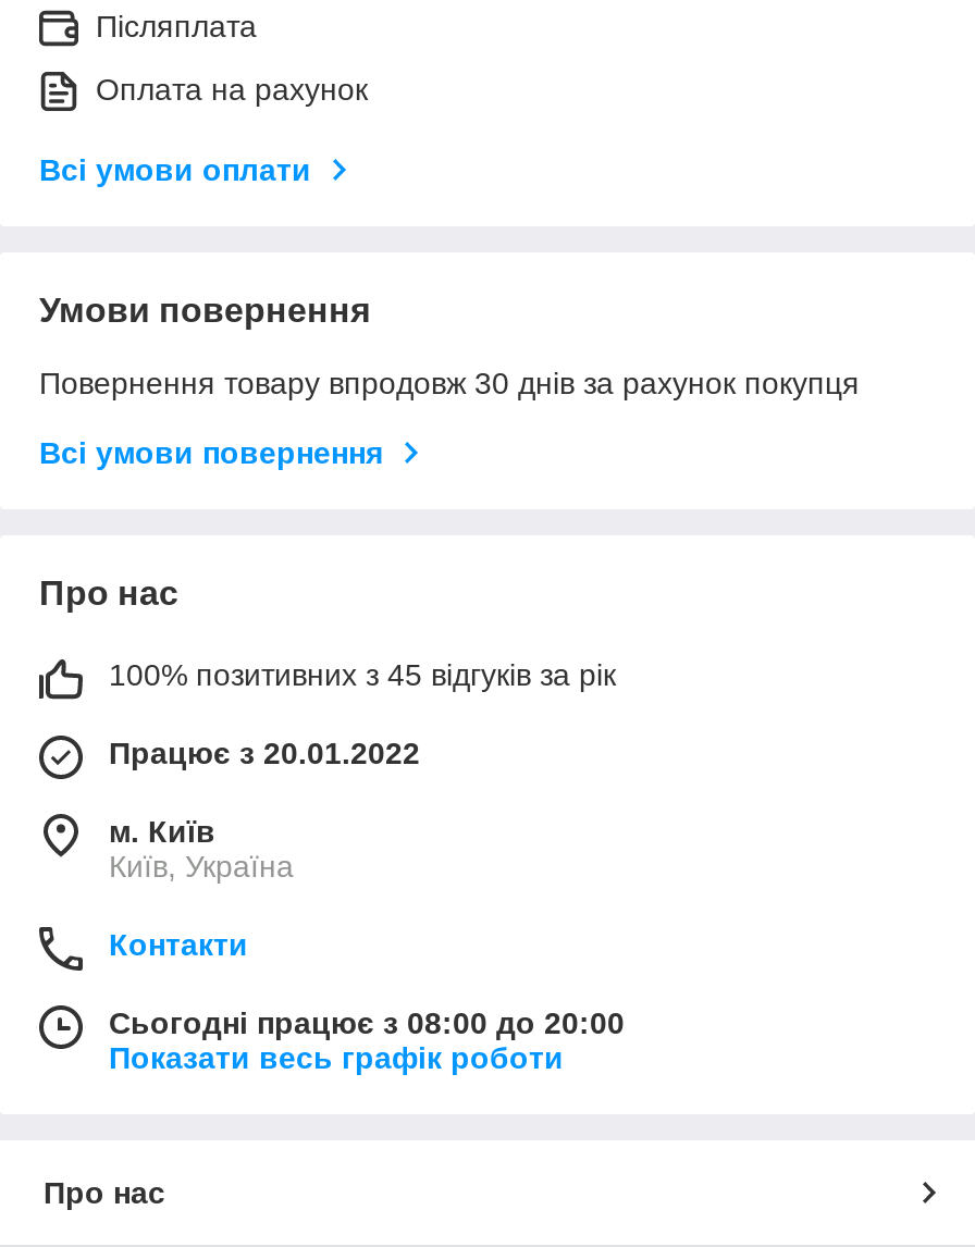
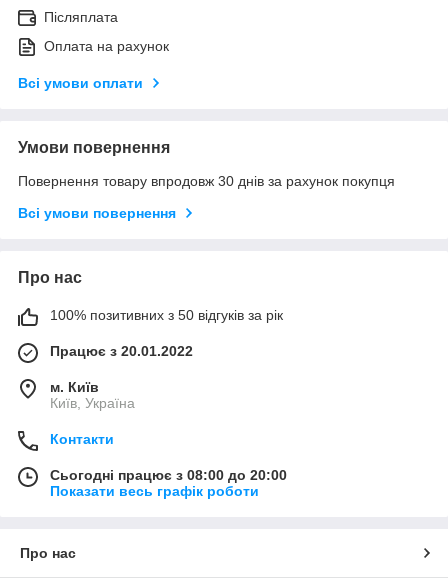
[109,658,616,692] 100% позитивних з 45 відгуків за рік -> [50,307,283,323] 100% позитивних з 50 відгуків за рік

